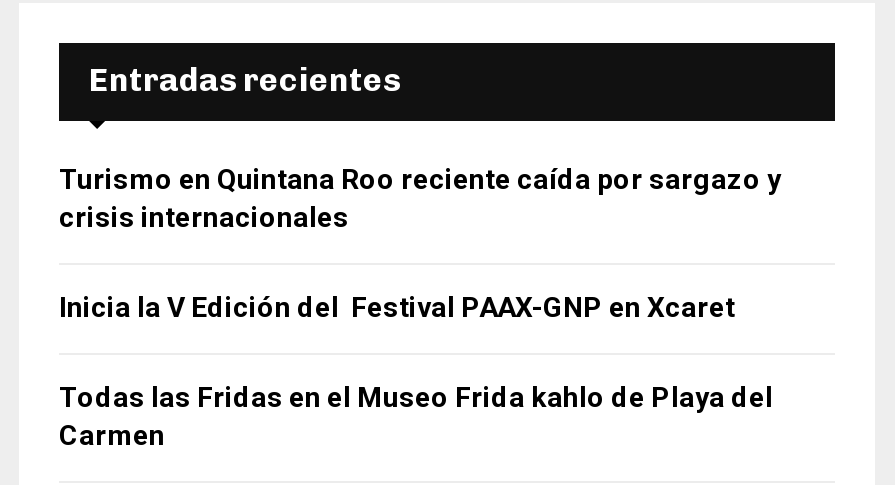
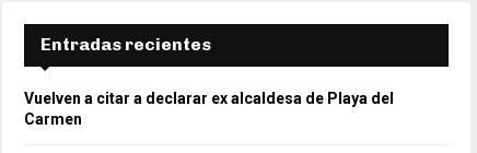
[59,163,781,413] Turismo en Quintana Roo reciente caída por sargazo y | crisis internacionales | Inicia la V Edición del Festival PAAX-GNP en Xcaret | Todas las Fridas en el Museo Frida kahlo de Playa del -> [24,90,394,107] Vuelven a citar a declarar ex alcaldesa de Playa del

